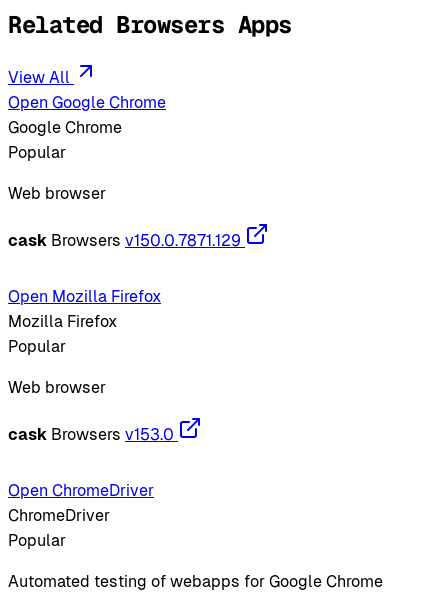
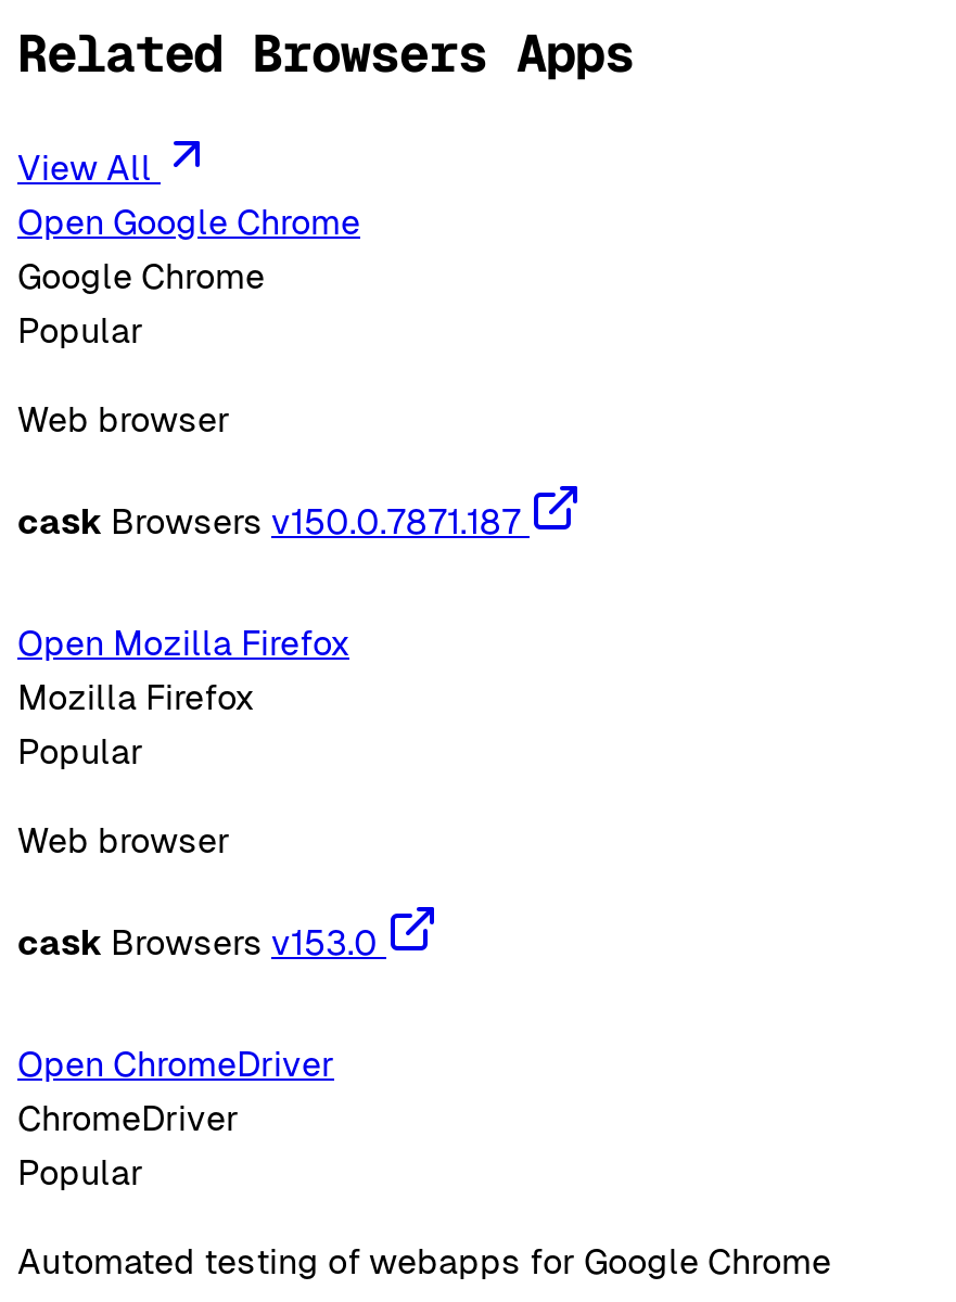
[8,231,241,250] cask Browsers v150.0.7871.129 -> [17,500,521,541] cask Browsers v150.0.7871.187

